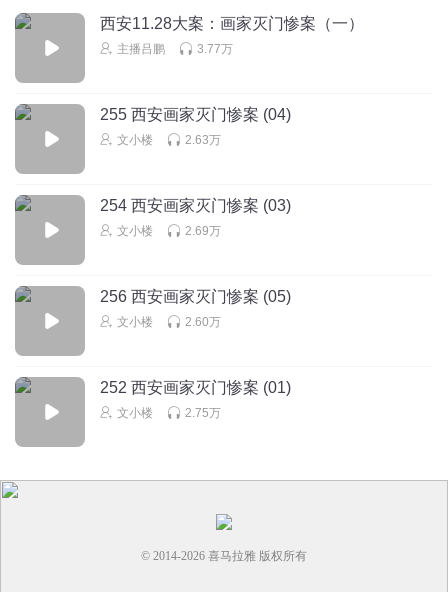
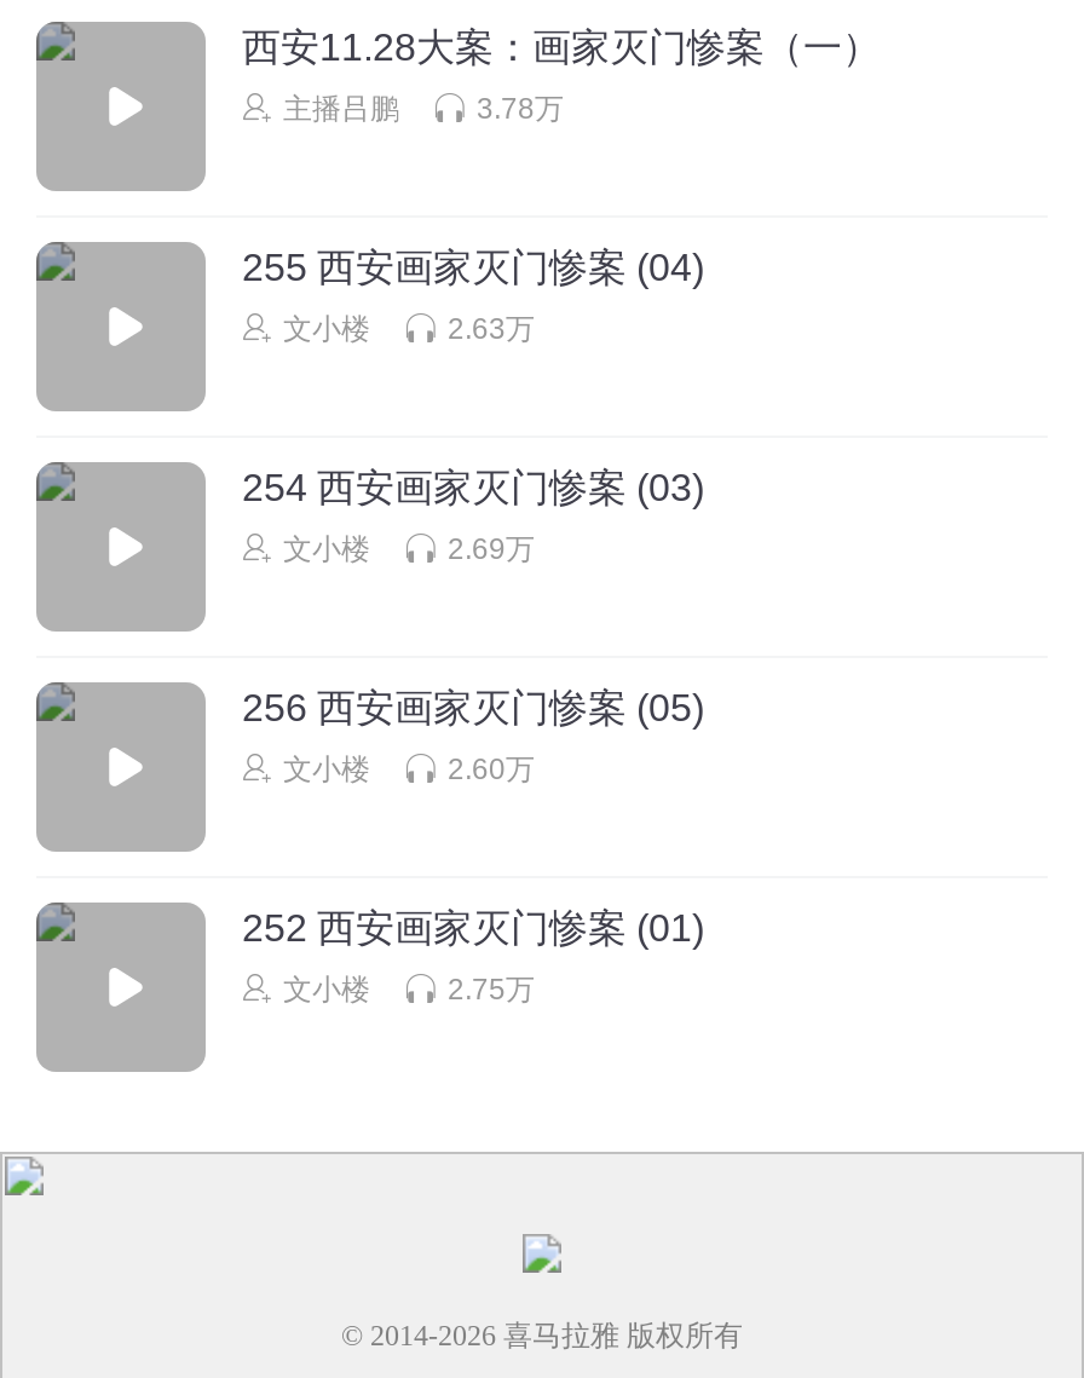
[197,41,233,55] 3.77万 -> [477,91,564,125] 3.78万

